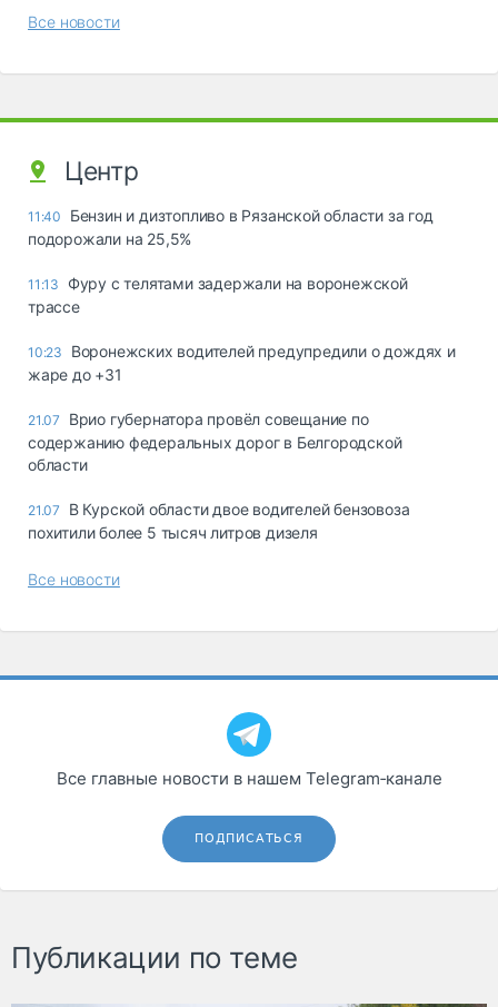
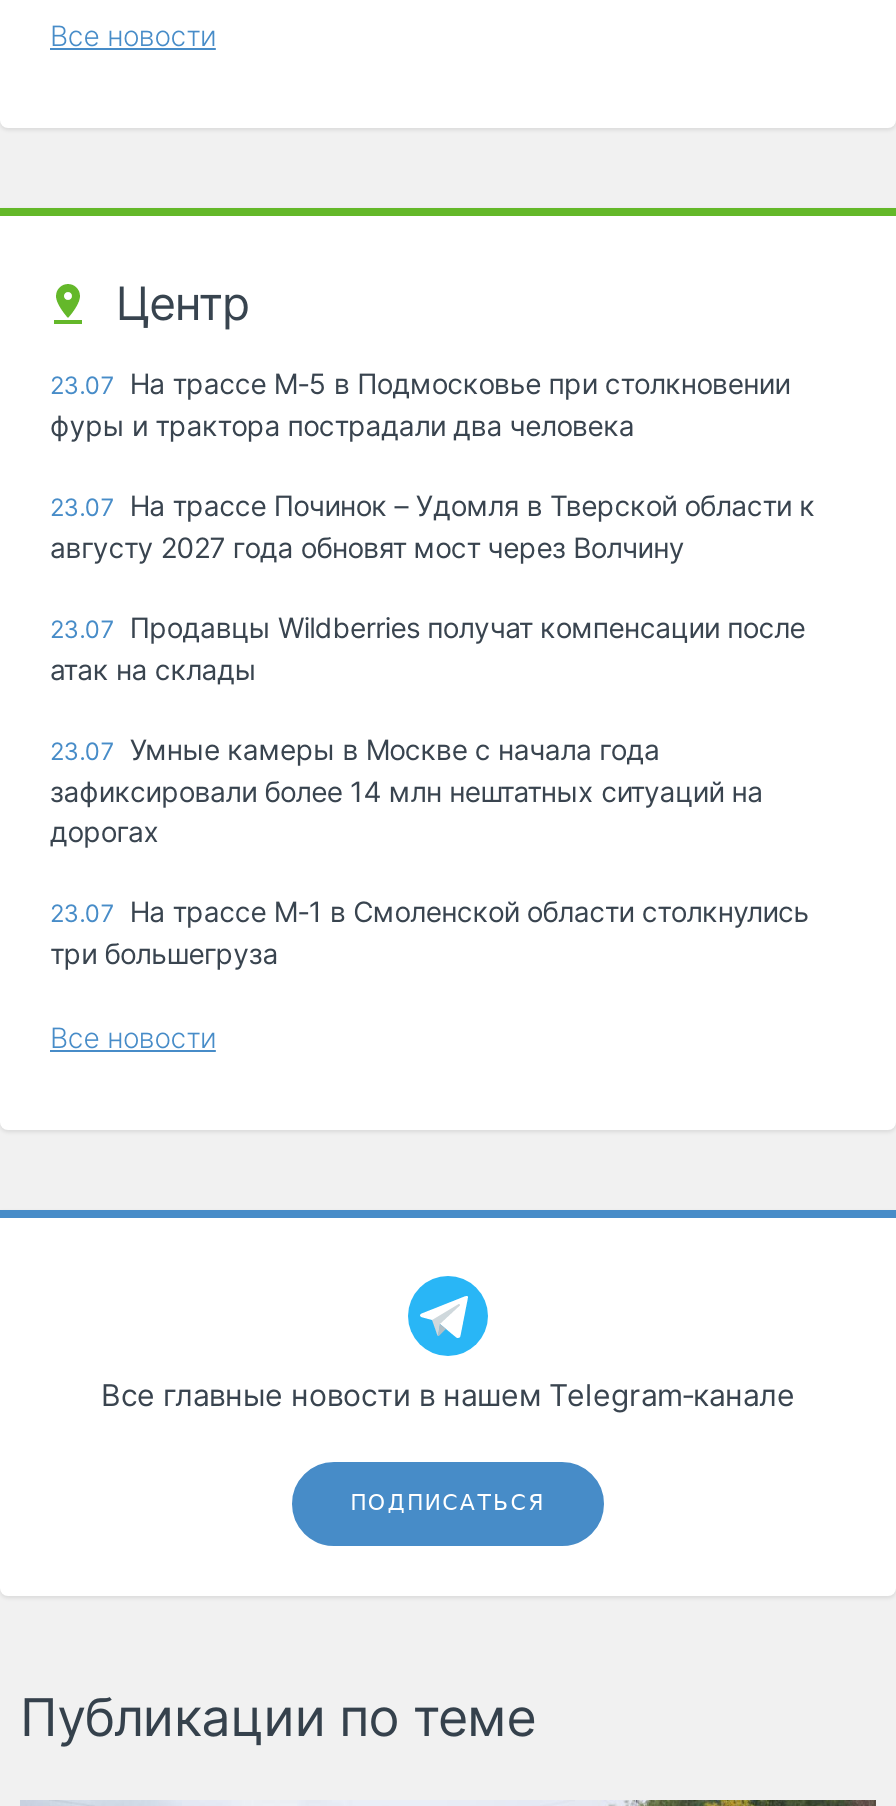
[28,206,433,248] 11:40 Бензин и дизтопливо в Рязанской области за год | подорожали на 25,5% -> [50,366,790,442] 23.07 На трассе М-5 в Подмосковье при столкновении | фуры и трактора пострадали два человека
[28,274,408,316] 11:13 Фуру с телятами задержали на воронежской | трассе -> [50,488,815,564] 23.07 На трассе Починок – Удомля в Тверской области к | августу 2027 года обновят мост через Волчину
[28,342,456,384] 10:23 Воронежских водителей предупредили о дождях и | жаре до +31 -> [50,610,805,686] 23.07 Продавцы Wildberries получат компенсации после | атак на склады
[28,410,402,474] 21.07 Врио губернатора провёл совещание по | содержанию федеральных дорог в Белгородской | области -> [50,732,763,848] 23.07 Умные камеры в Москве с начала года | зафиксировали более 14 млн нештатных ситуаций на | дорогах
[28,500,410,542] 21.07 В Курской области двое водителей бензовоза | похитили более 5 тысяч литров дизеля -> [50,894,809,970] 23.07 На трассе М-1 в Смоленской области столкнулись | три большегруза

